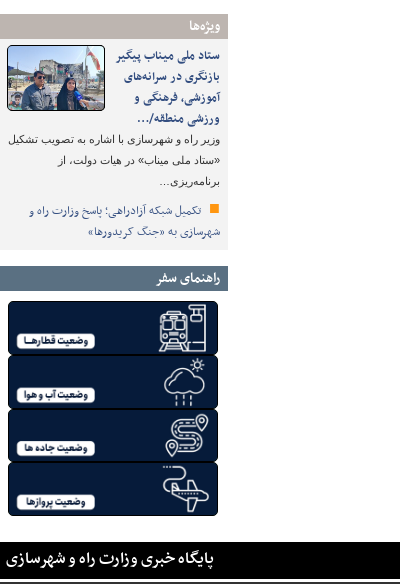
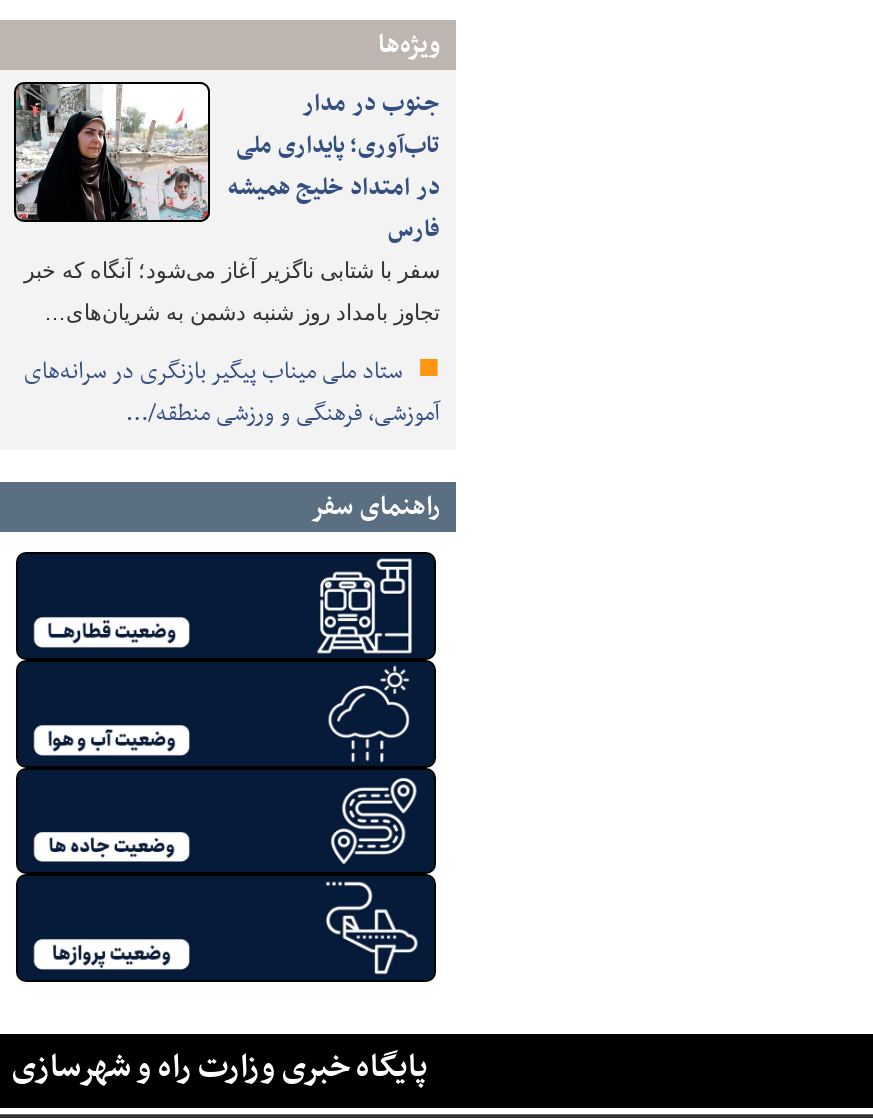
[7,45,220,242] [image] | ستاد ملی میناب پیگیر | بازنگری در سرانه‌های | آموزشی، فرهنگی و | ورزشی منطقه/… | وزیر راه و شهرسازی با اشاره به تصویب تشکیل | «ستاد ملی میناب» در هیات دولت، از | برنامه‌ریزی… | تکمیل شبکه آزادراهی؛ پاسخ وزارت راه و | شهرسازی به «جنگ کریدورها» -> [14,82,440,434] [image] | جنوب در مدار | تاب‌آوری؛ پایداری ملی | در امتداد خلیج همیشه | فارس | سفر با شتابی ناگزیر آغاز می‌شود؛ آنگاه که خبر | تجاوز بامداد روز شنبه دشمن به شریان‌های… | ستاد ملی میناب پیگیر بازنگری در سرانه‌های | آموزشی، فرهنگی و ورزشی منطقه/…

